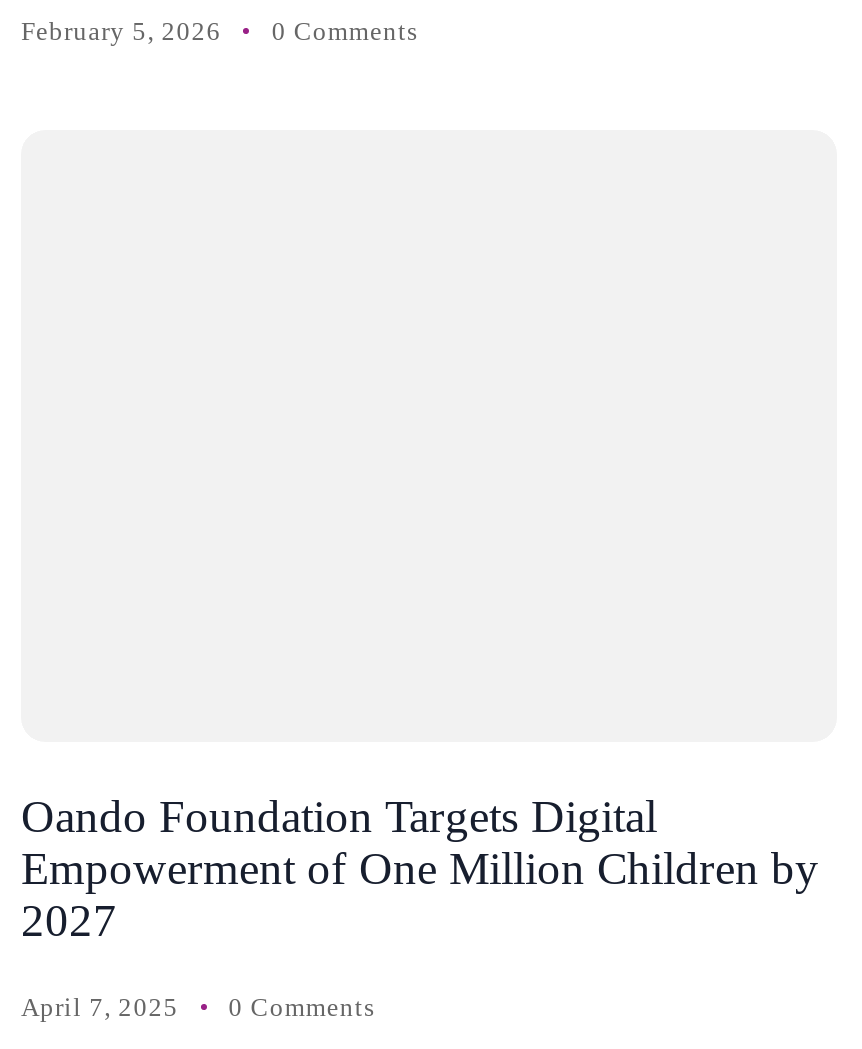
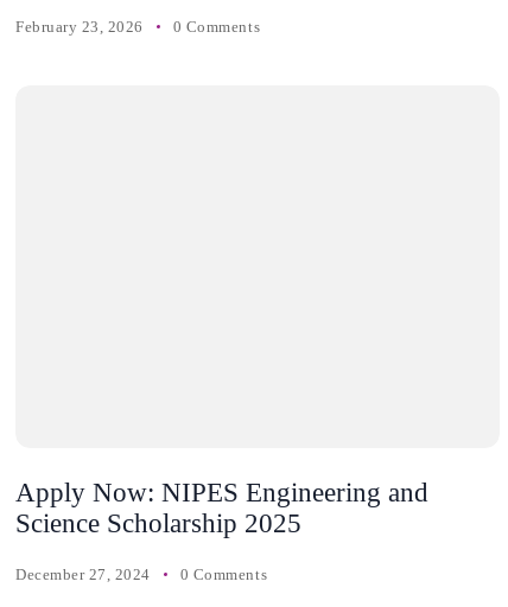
[21,15,418,45] February 5, 2026 0 Comments -> [15,17,260,35] February 23, 2026 0 Comments
[21,791,819,945] Oando Foundation Targets Digital | Empowerment of One Million Children by | 2027 -> [15,477,428,538] Apply Now: NIPES Engineering and | Science Scholarship 2025
[21,991,375,1021] April 7, 2025 0 Comments -> [15,565,267,583] December 27, 2024 0 Comments

